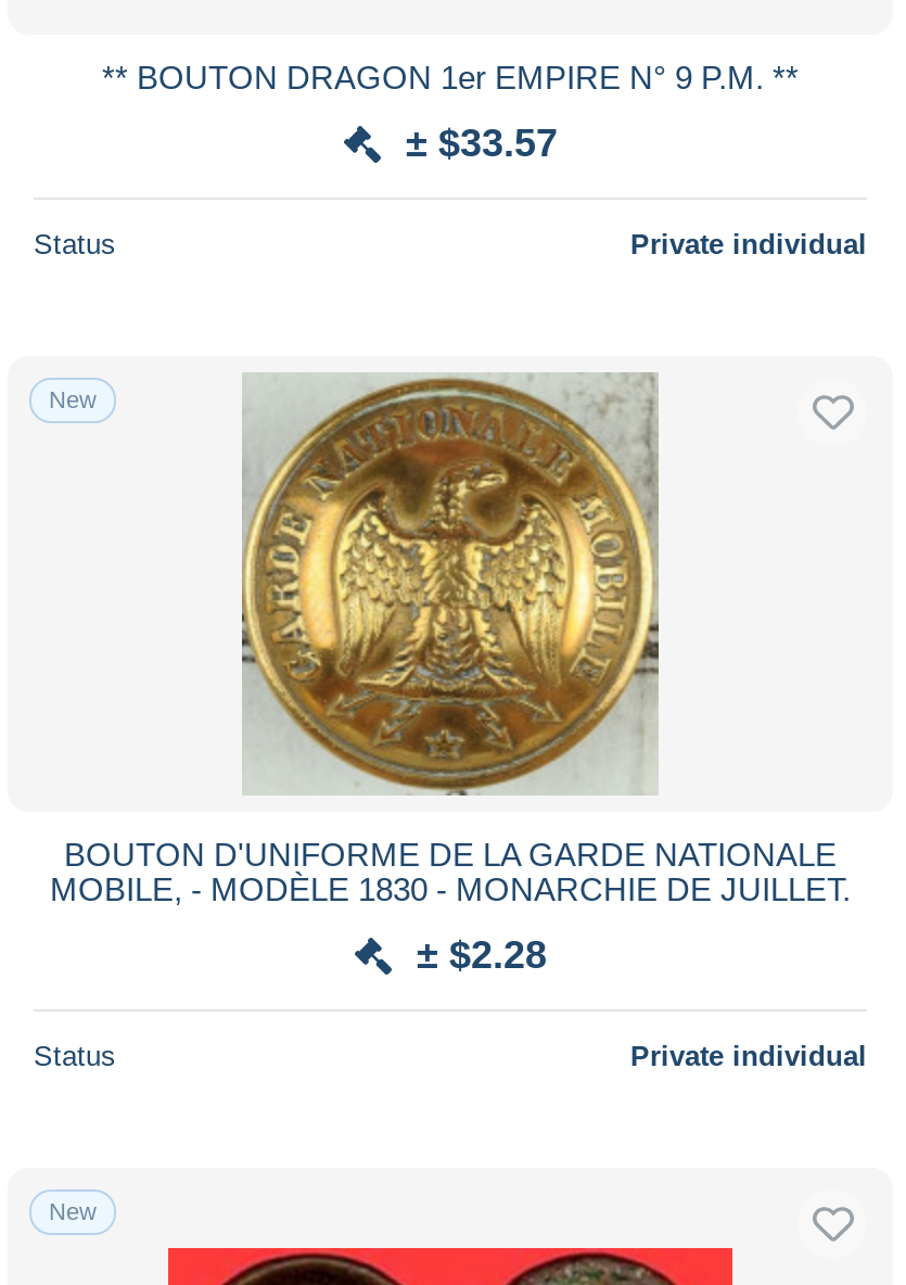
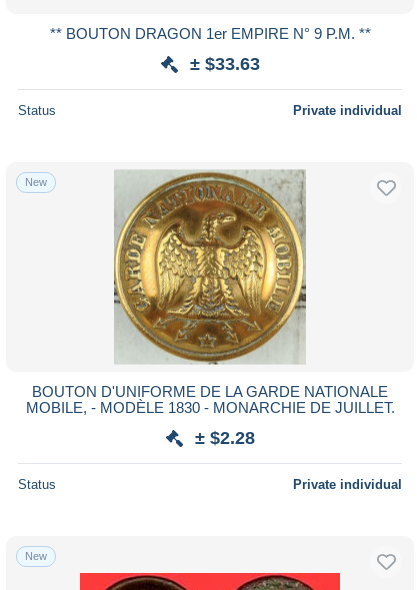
[406,121,558,165] ± $33.57 -> [189,54,259,74] ± $33.63

